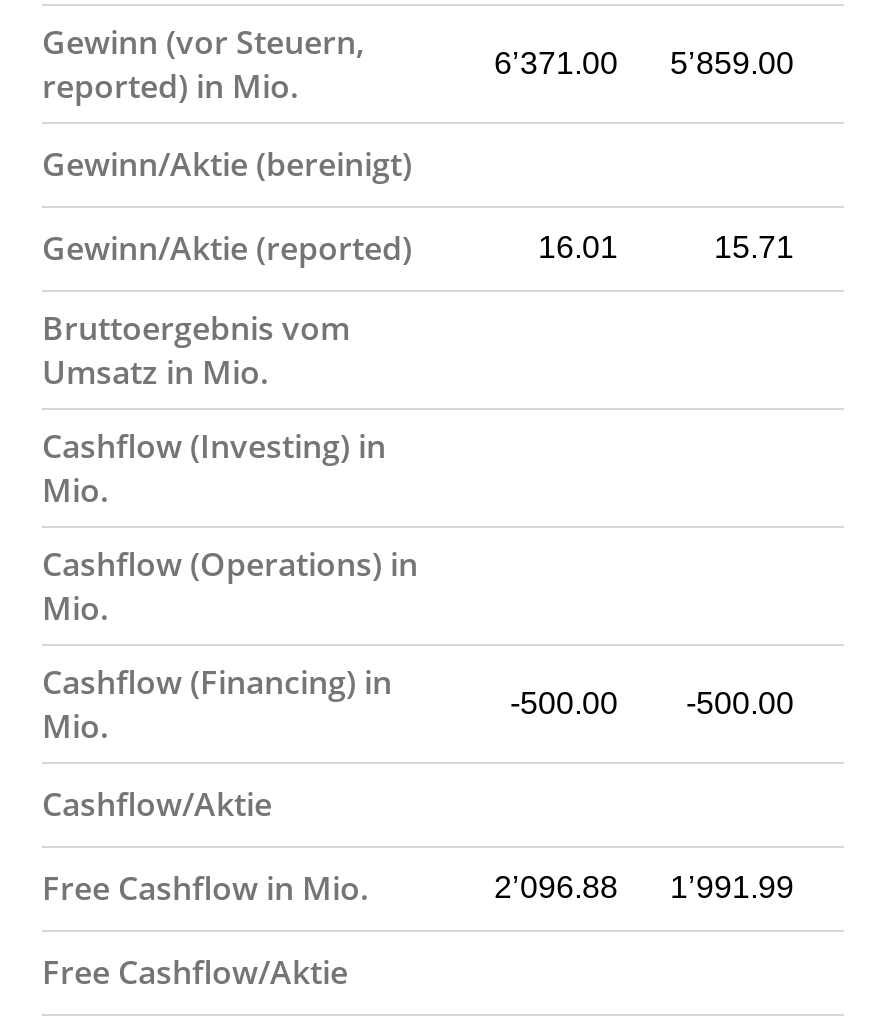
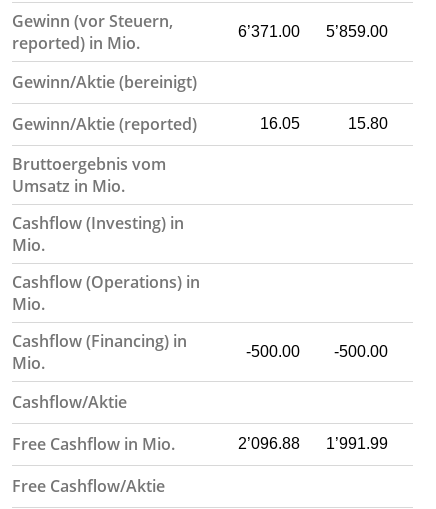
[538,230,618,264] 16.01 -> [260,115,300,132] 16.05
[714,230,794,264] 15.71 -> [348,115,388,132] 15.80

